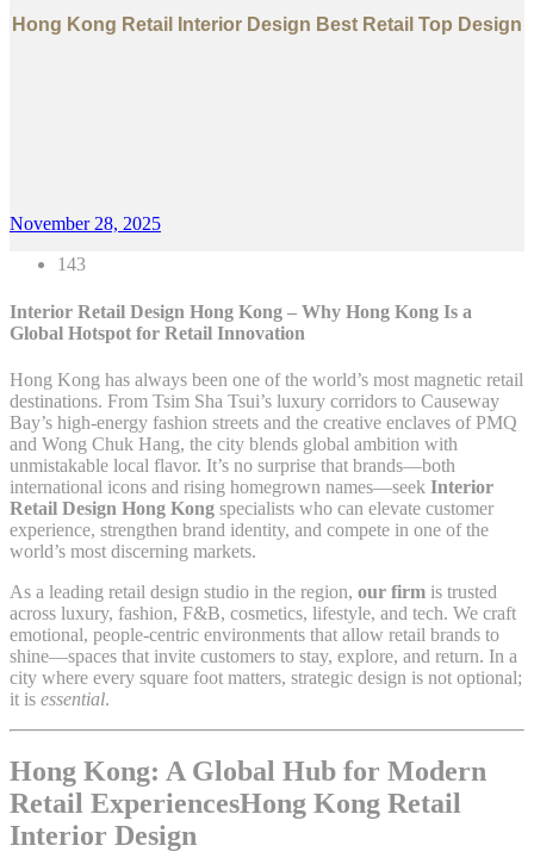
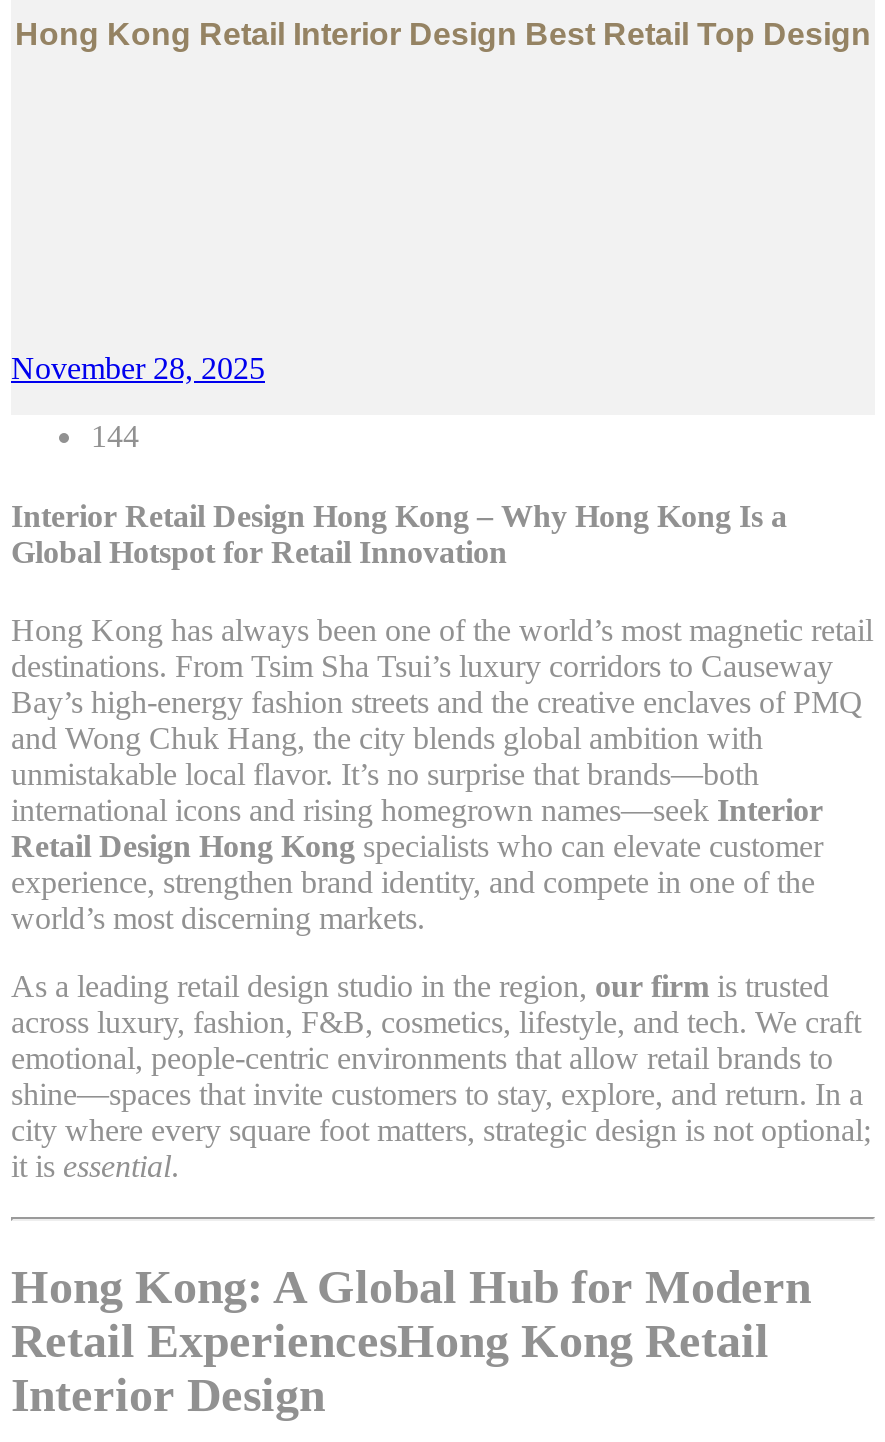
[57,254,86,274] 143 -> [91,420,139,454] 144

